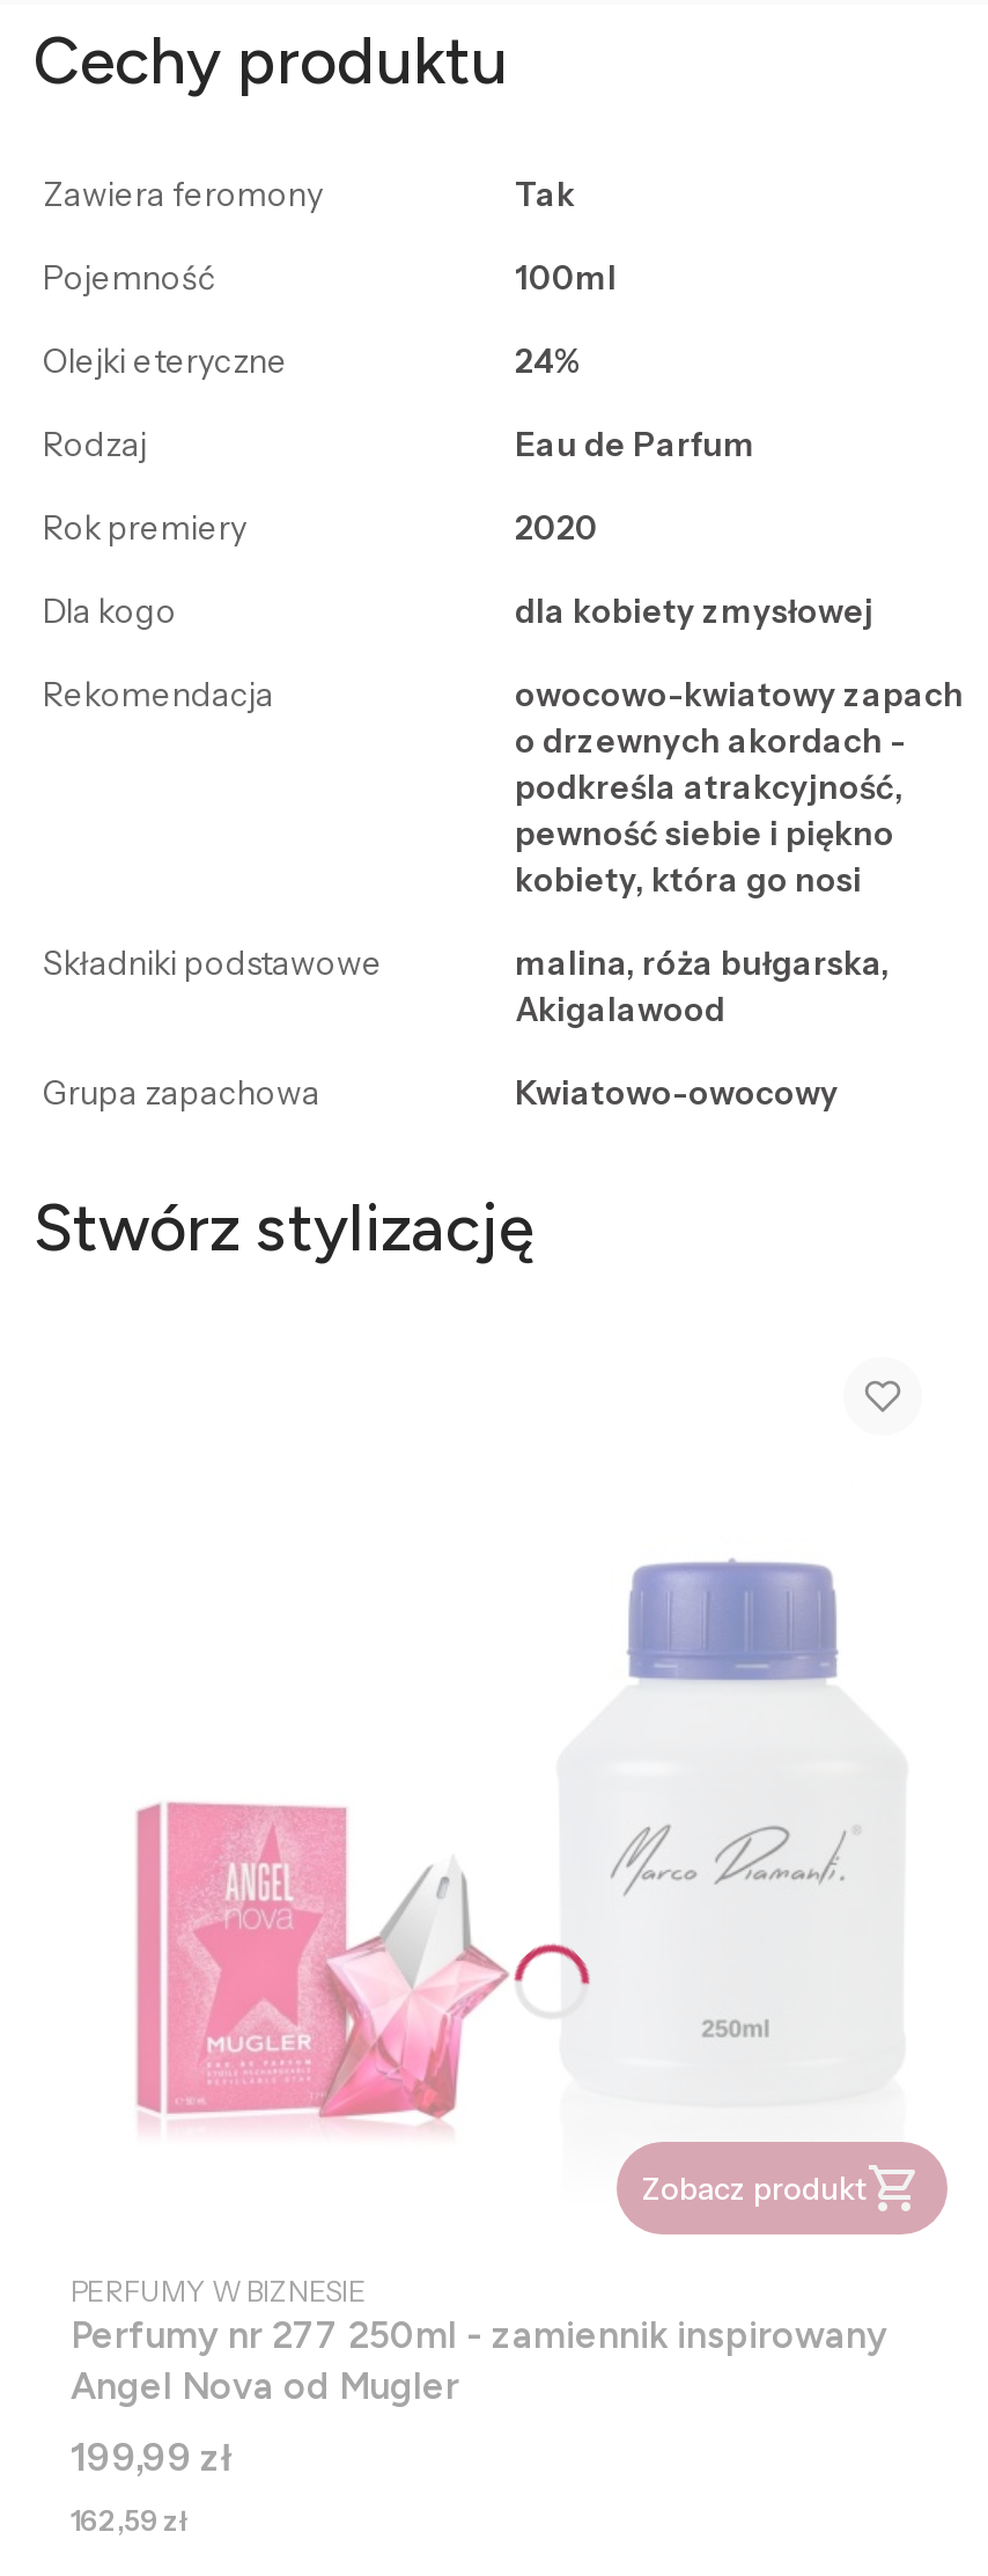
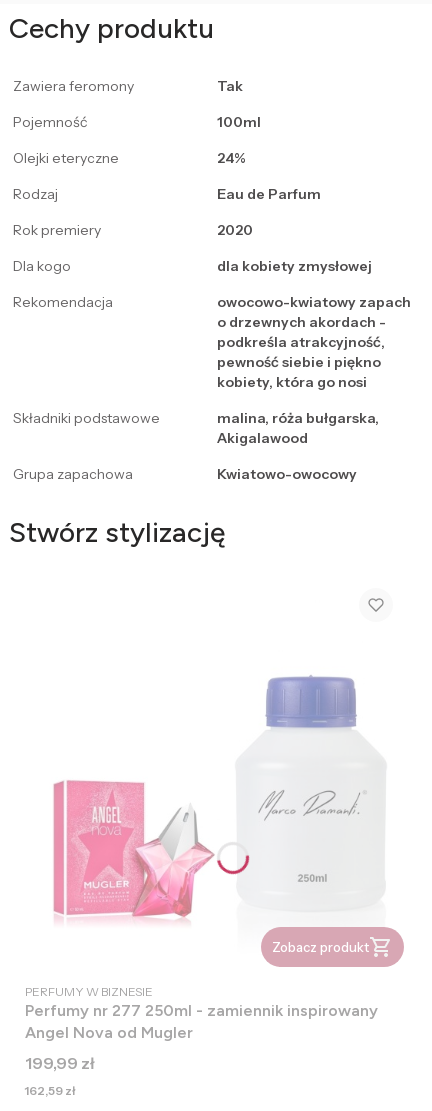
[513,1943,591,2019] [image] -> [216,842,250,875] [image]

